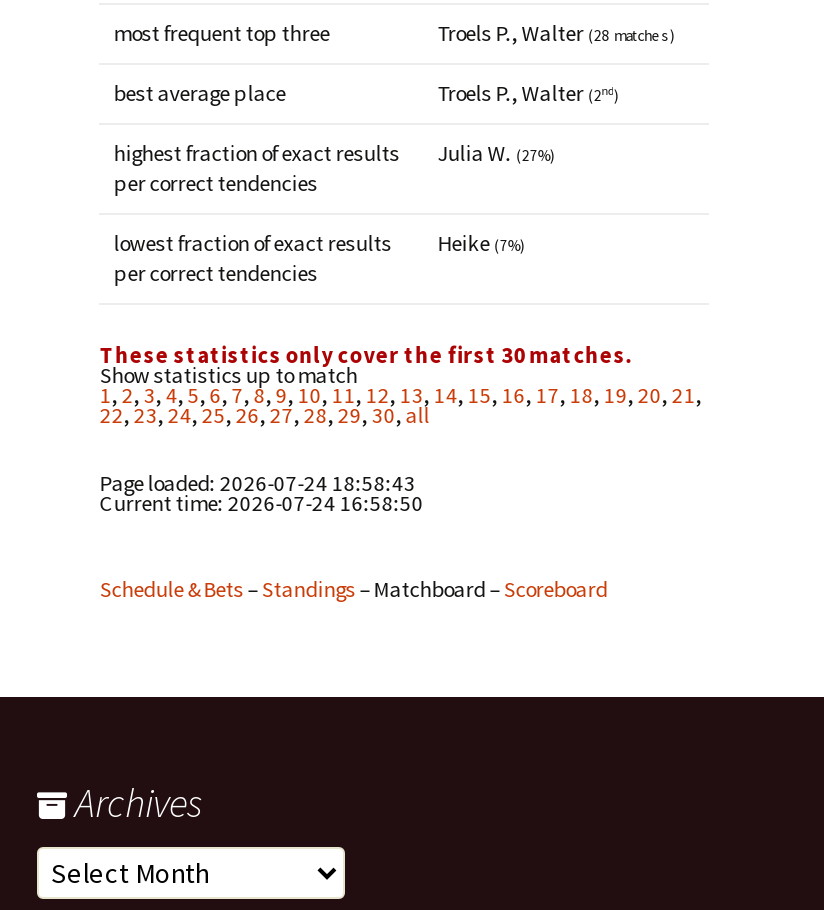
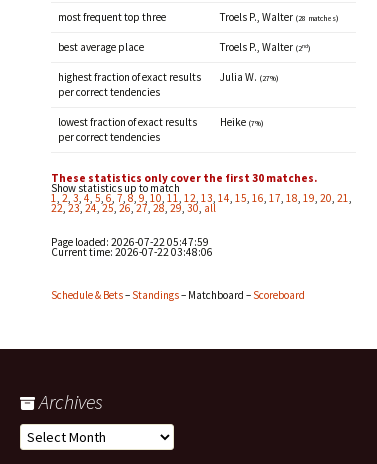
[99,470,415,498] Page loaded: 2026-07-24 18:58:43 -> [51,235,209,249] Page loaded: 2026-07-22 05:47:59
[99,490,423,518] Current time:2026-07-24 16:58:50 -> [51,245,213,259] Current time:2026-07-22 03:48:06

